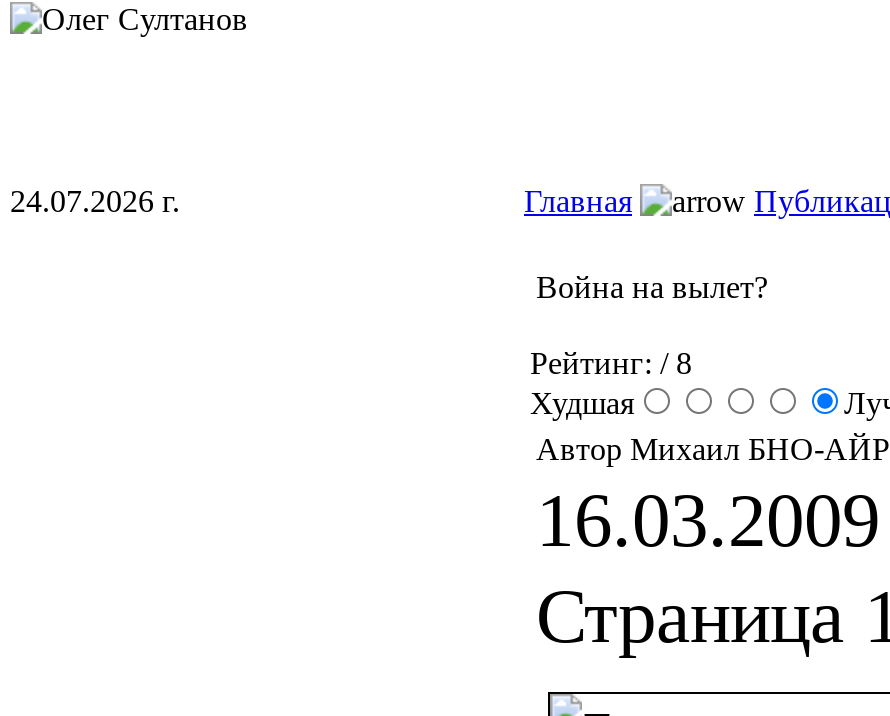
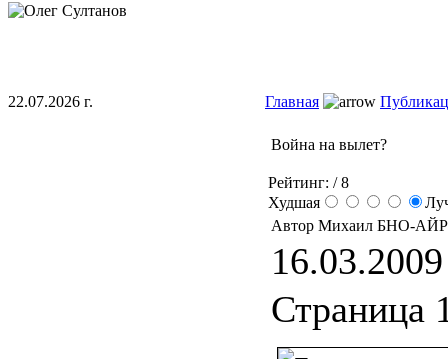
[10,184,180,218] 24.07.2026 г. -> [8,93,93,110] 22.07.2026 г.

